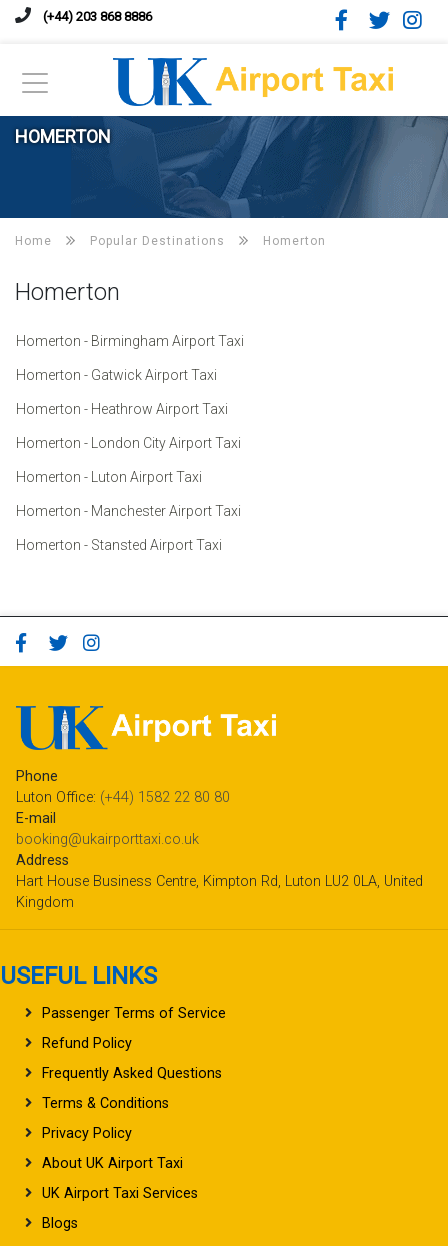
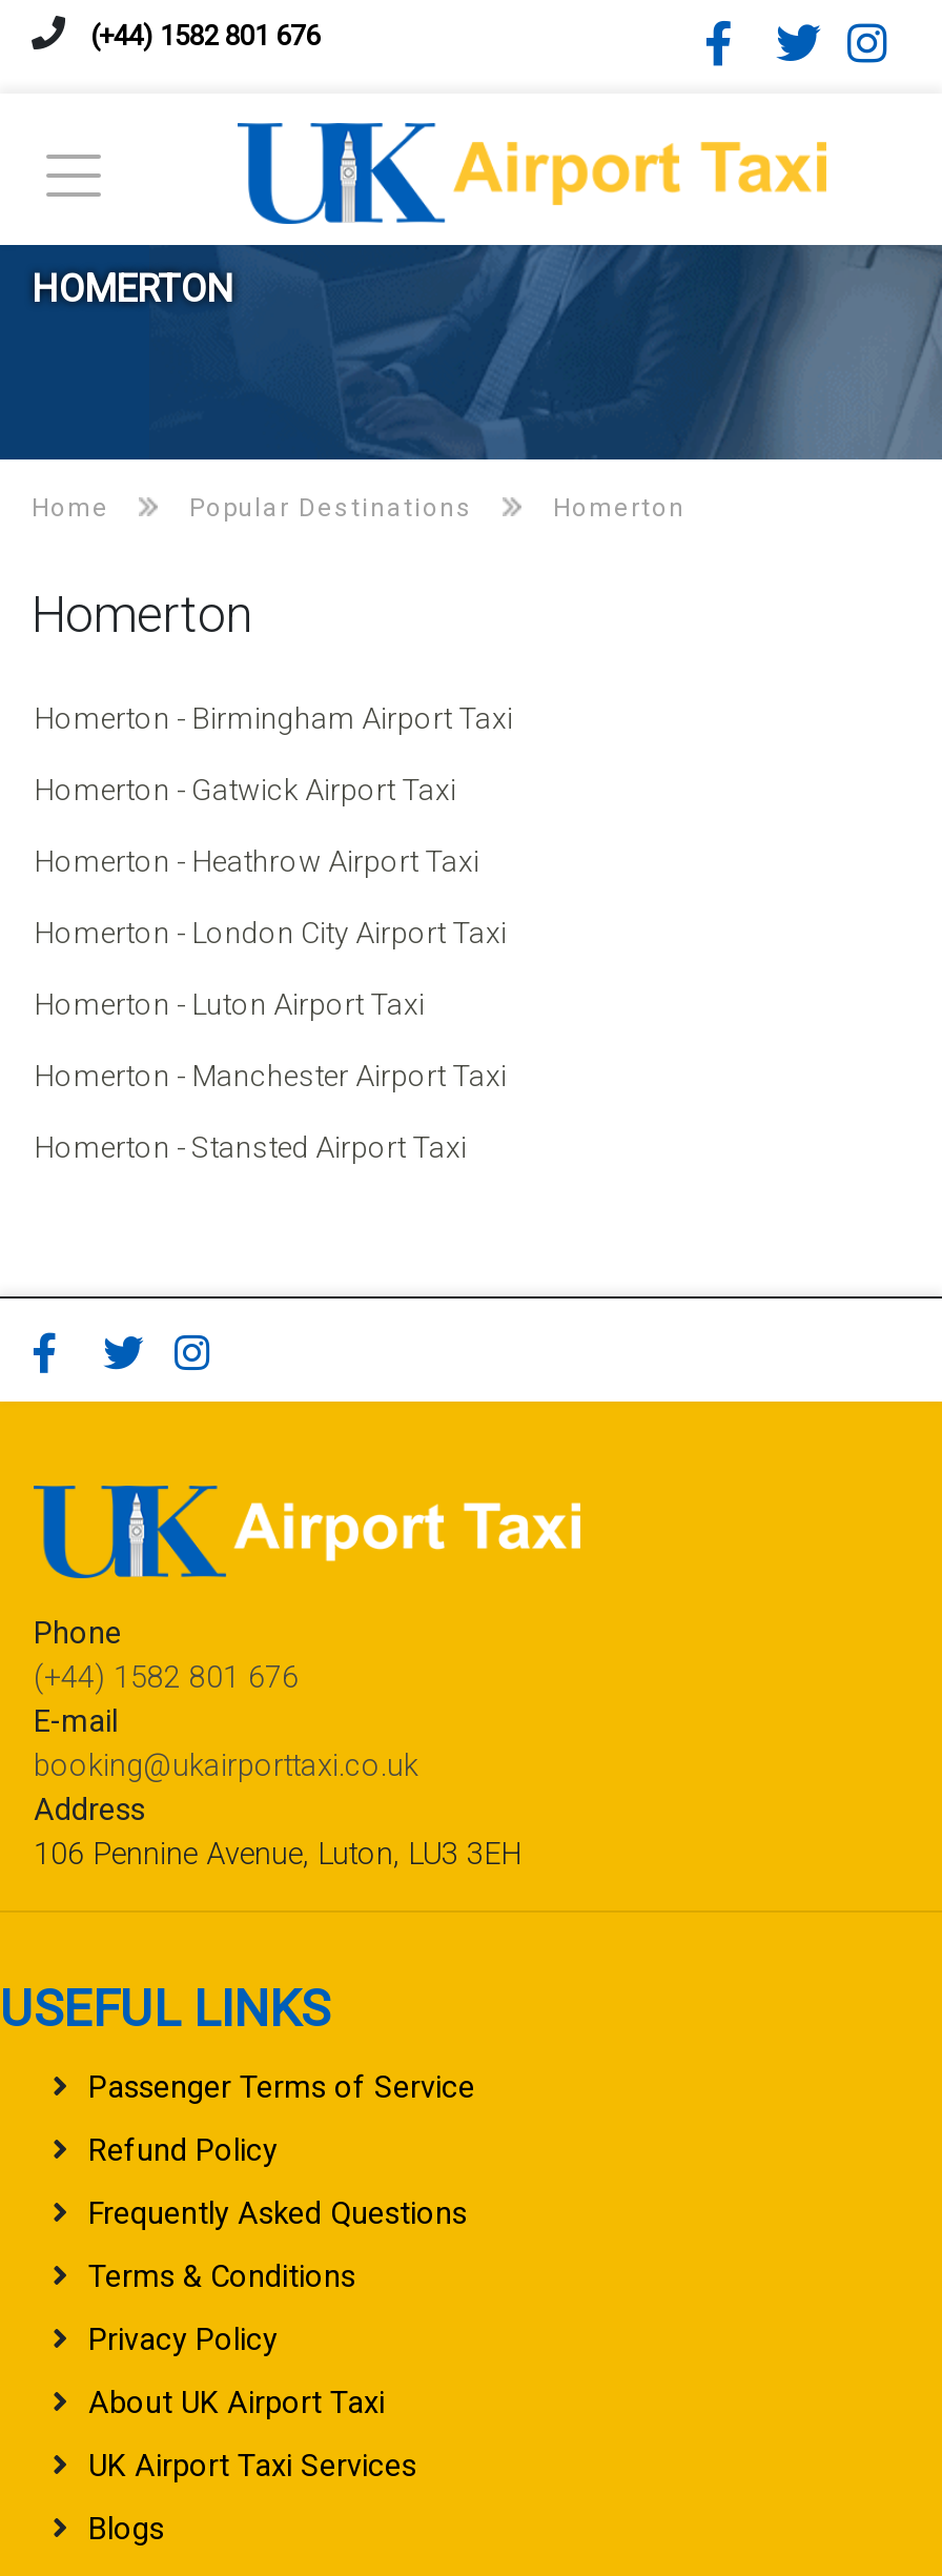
[43,9,152,24] (+44) 203 868 8886 -> [90,20,320,52] (+44) 1582 801 676
[16,789,230,806] Luton Office: (+44) 1582 22 80 80 -> [34,1661,299,1696] (+44) 1582 801 676
[16,873,423,911] Hart House Business Centre, Kimpton Rd, Luton LU2 0LA, United | Kingdom -> [34,1837,521,1873] 106 Pennine Avenue, Luton, LU3 3EH

